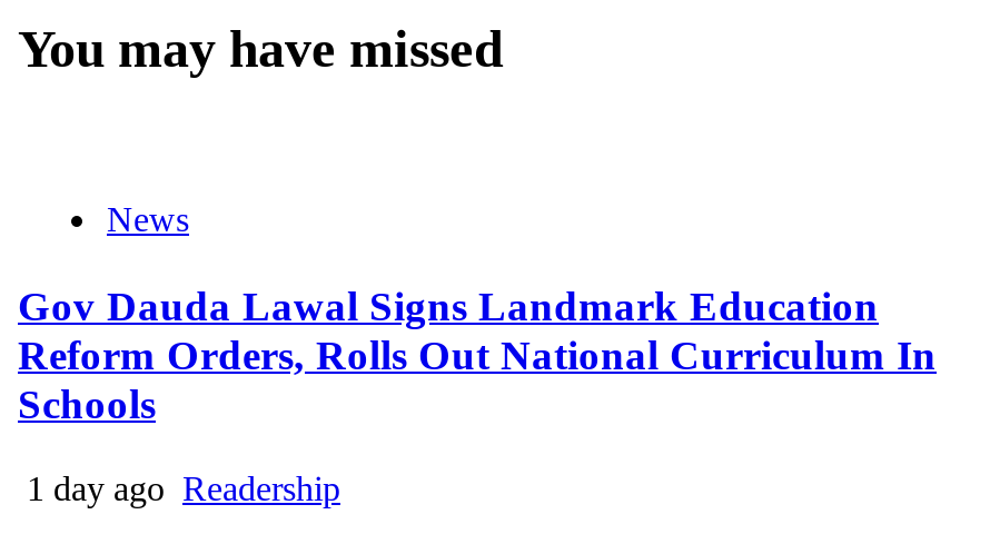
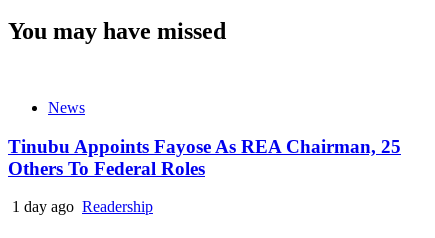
[18,282,937,427] Gov Dauda Lawal Signs Landmark Education | Reform Orders, Rolls Out National Curriculum In | Schools -> [8,136,401,179] Tinubu Appoints Fayose As REA Chairman, 25 | Others To Federal Roles

